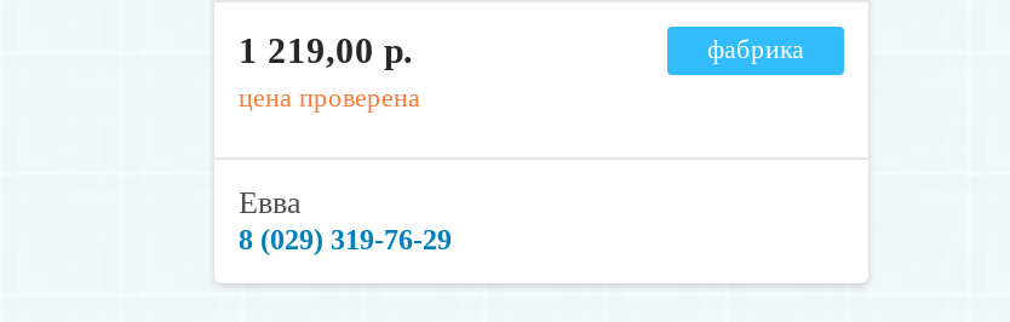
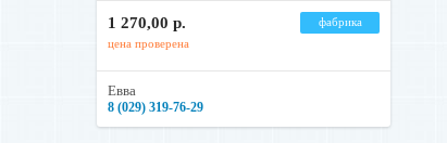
[239,31,413,70] 1 219,00 р. -> [108,14,186,31] 1 270,00 р.

